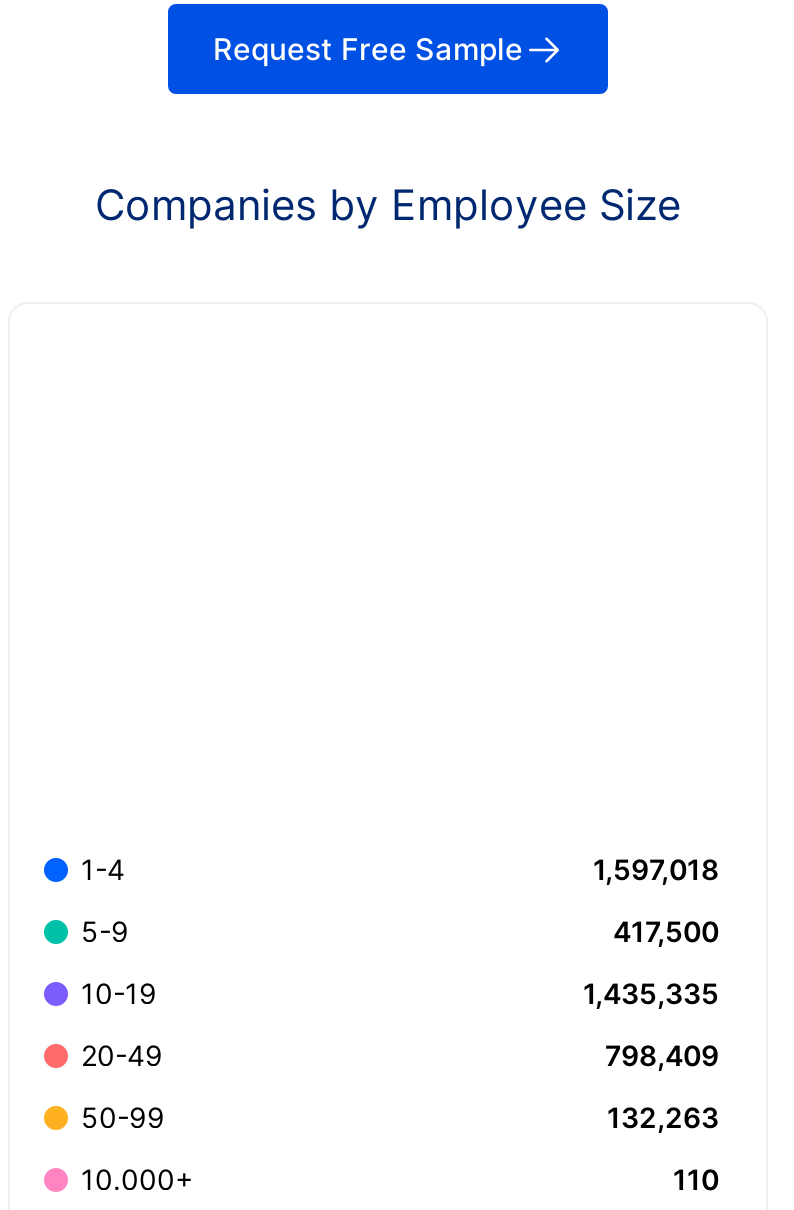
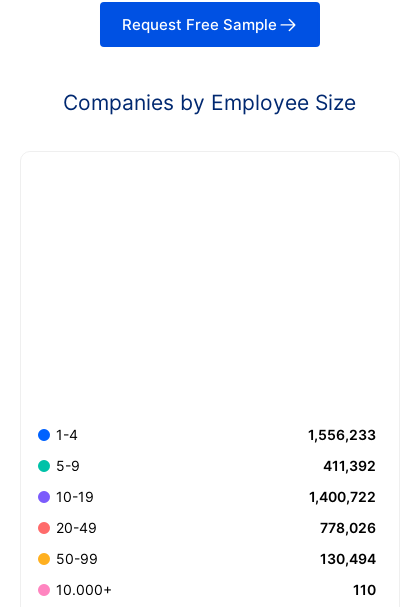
[593,851,719,885] 1,597,018 -> [307,426,375,443] 1,556,233
[613,913,719,947] 417,500 -> [322,457,375,474] 411,392
[583,975,719,1009] 1,435,335 -> [308,488,375,505] 1,400,722
[605,1037,719,1071] 798,409 -> [319,519,375,536] 778,026
[607,1099,719,1133] 132,263 -> [319,550,375,567] 130,494

